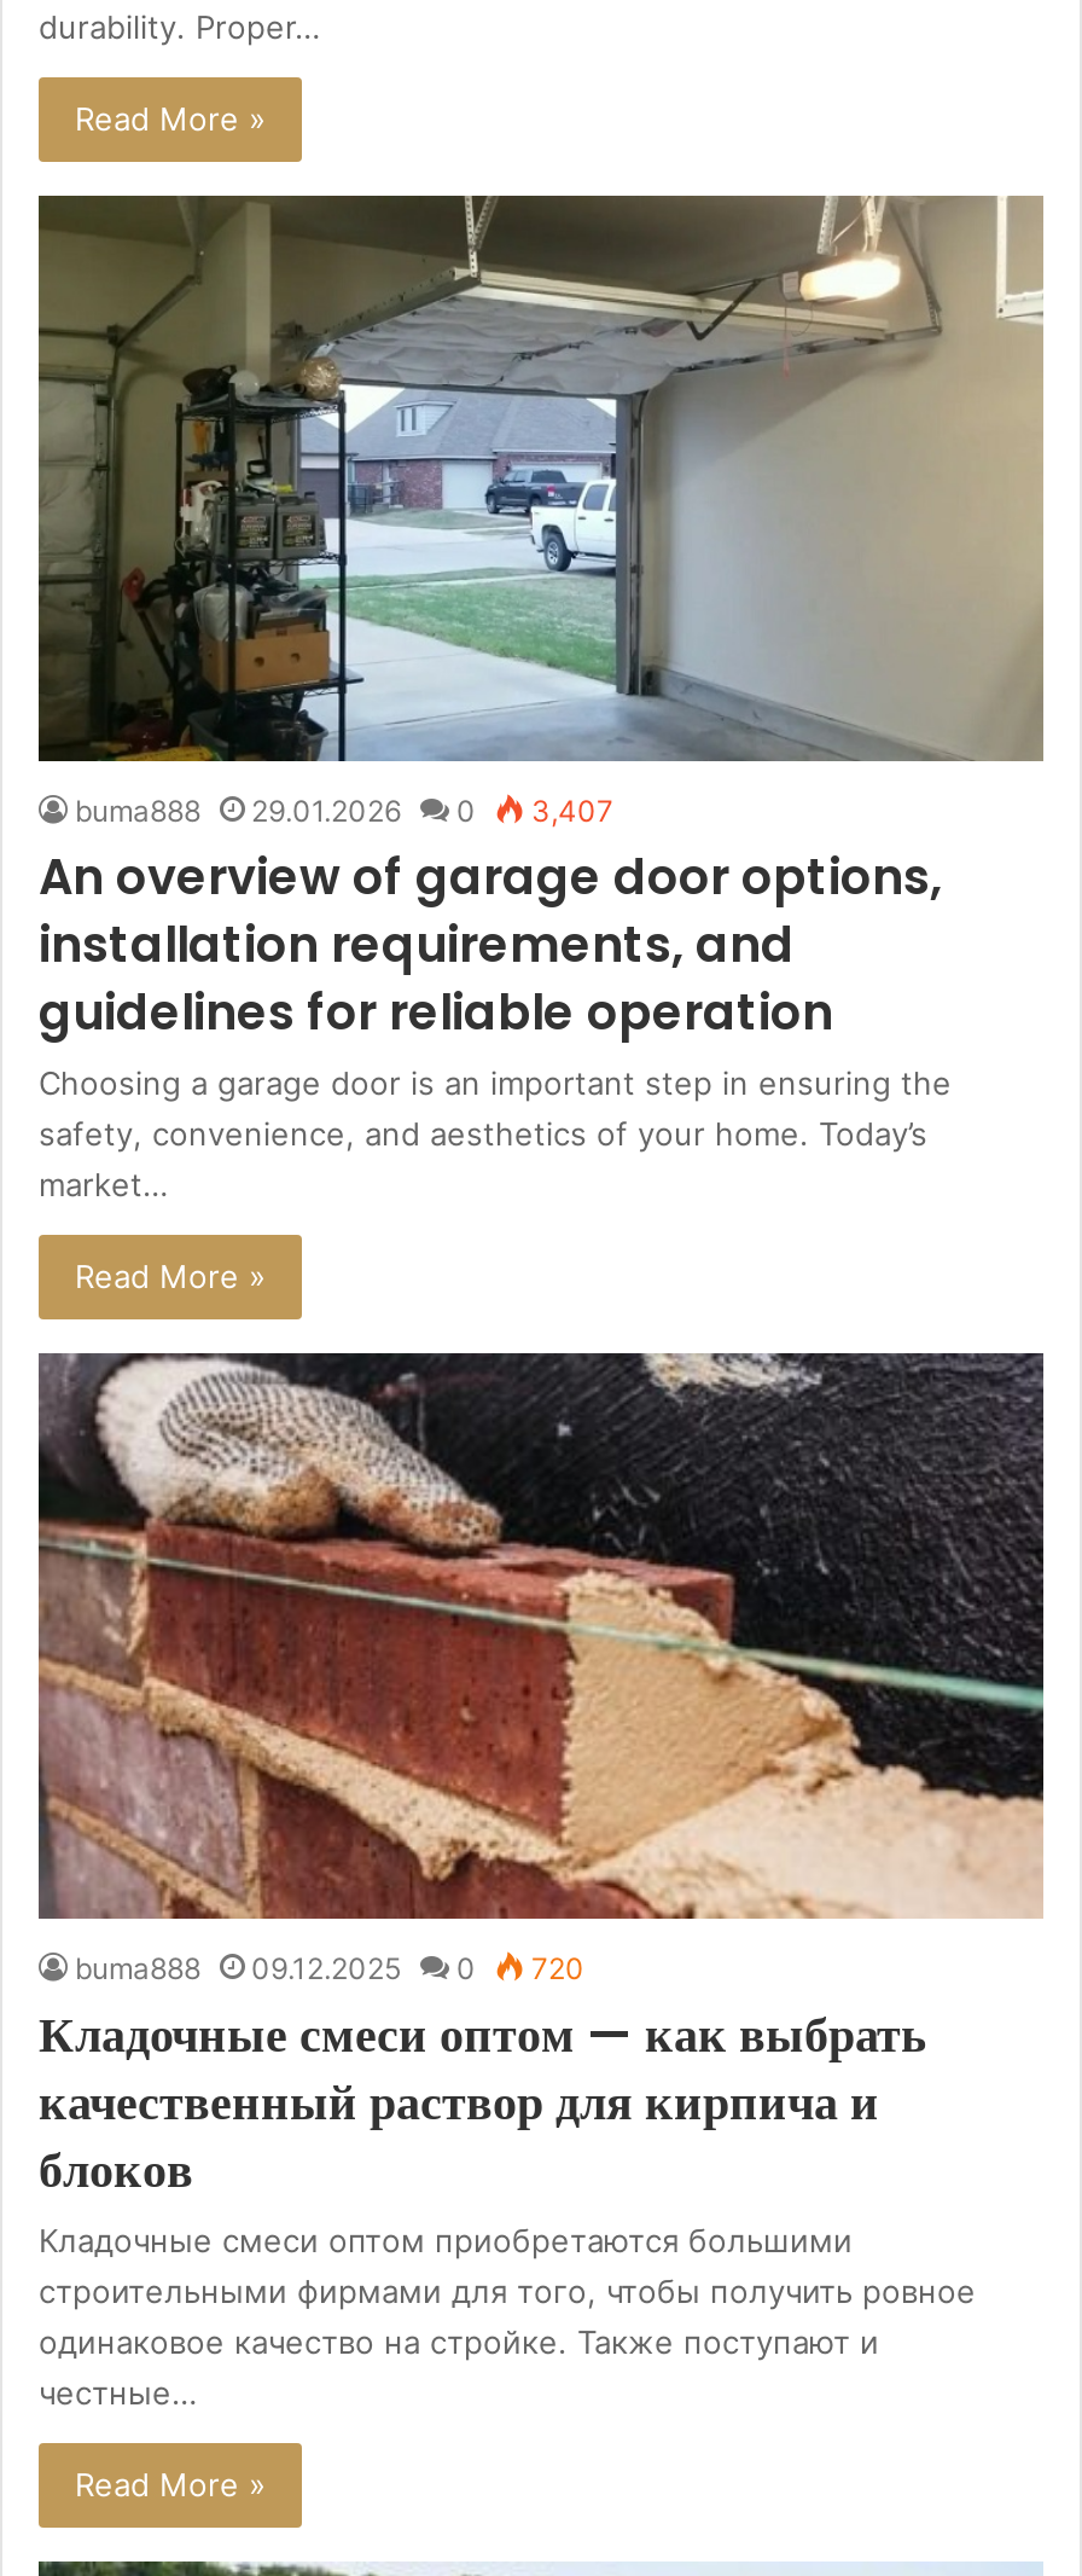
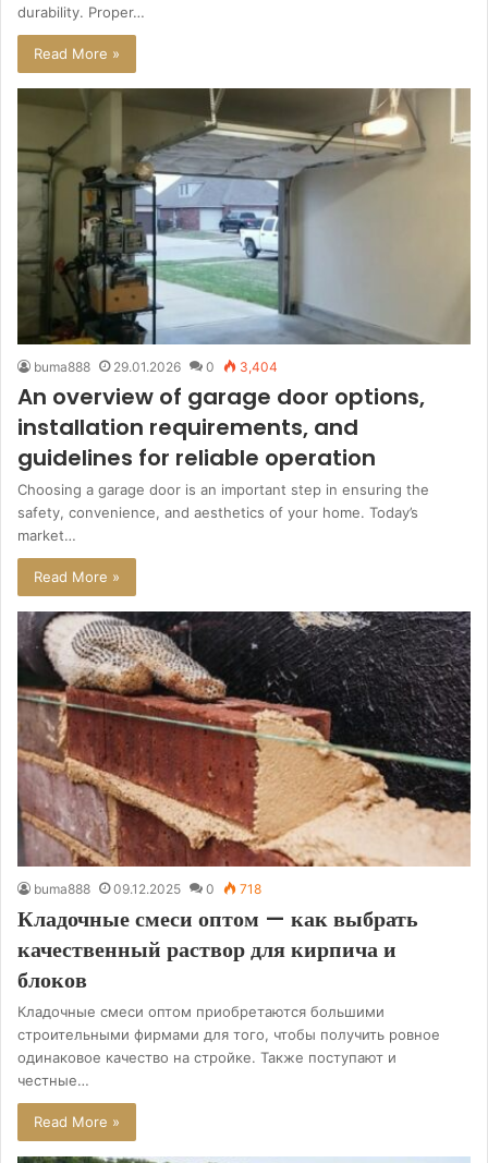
[75,792,613,828] buma888 29.01.2026 0 3,407 -> [34,358,278,375] buma888 29.01.2026 0 3,404
[75,1951,584,1987] buma888 09.12.2025 0 720 -> [34,881,261,897] buma888 09.12.2025 0 718

